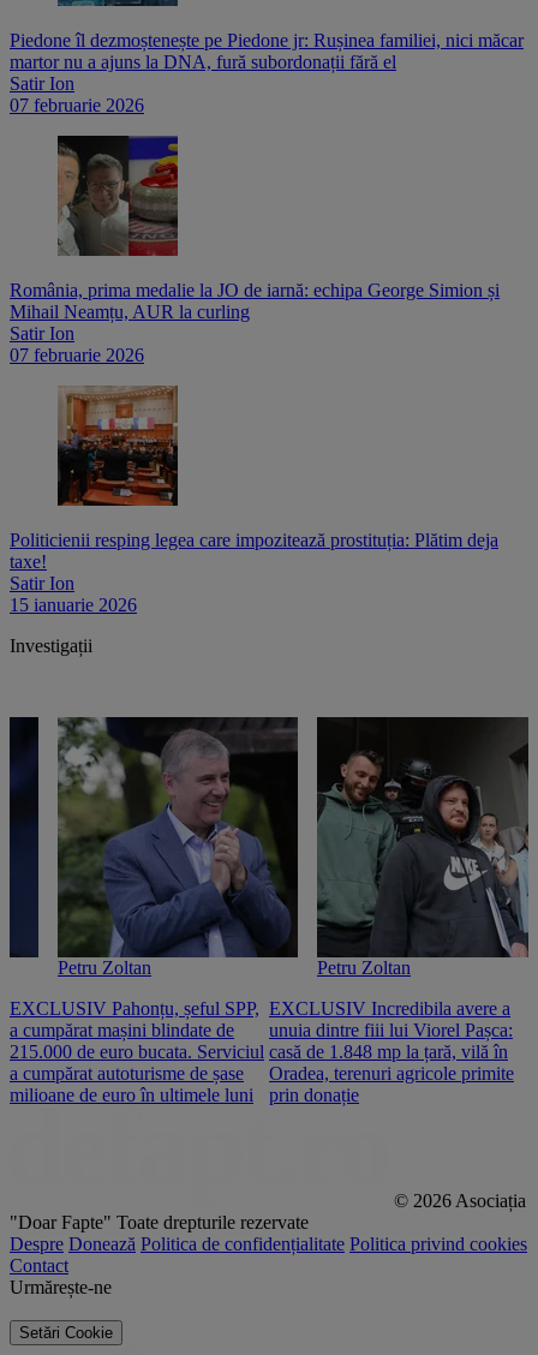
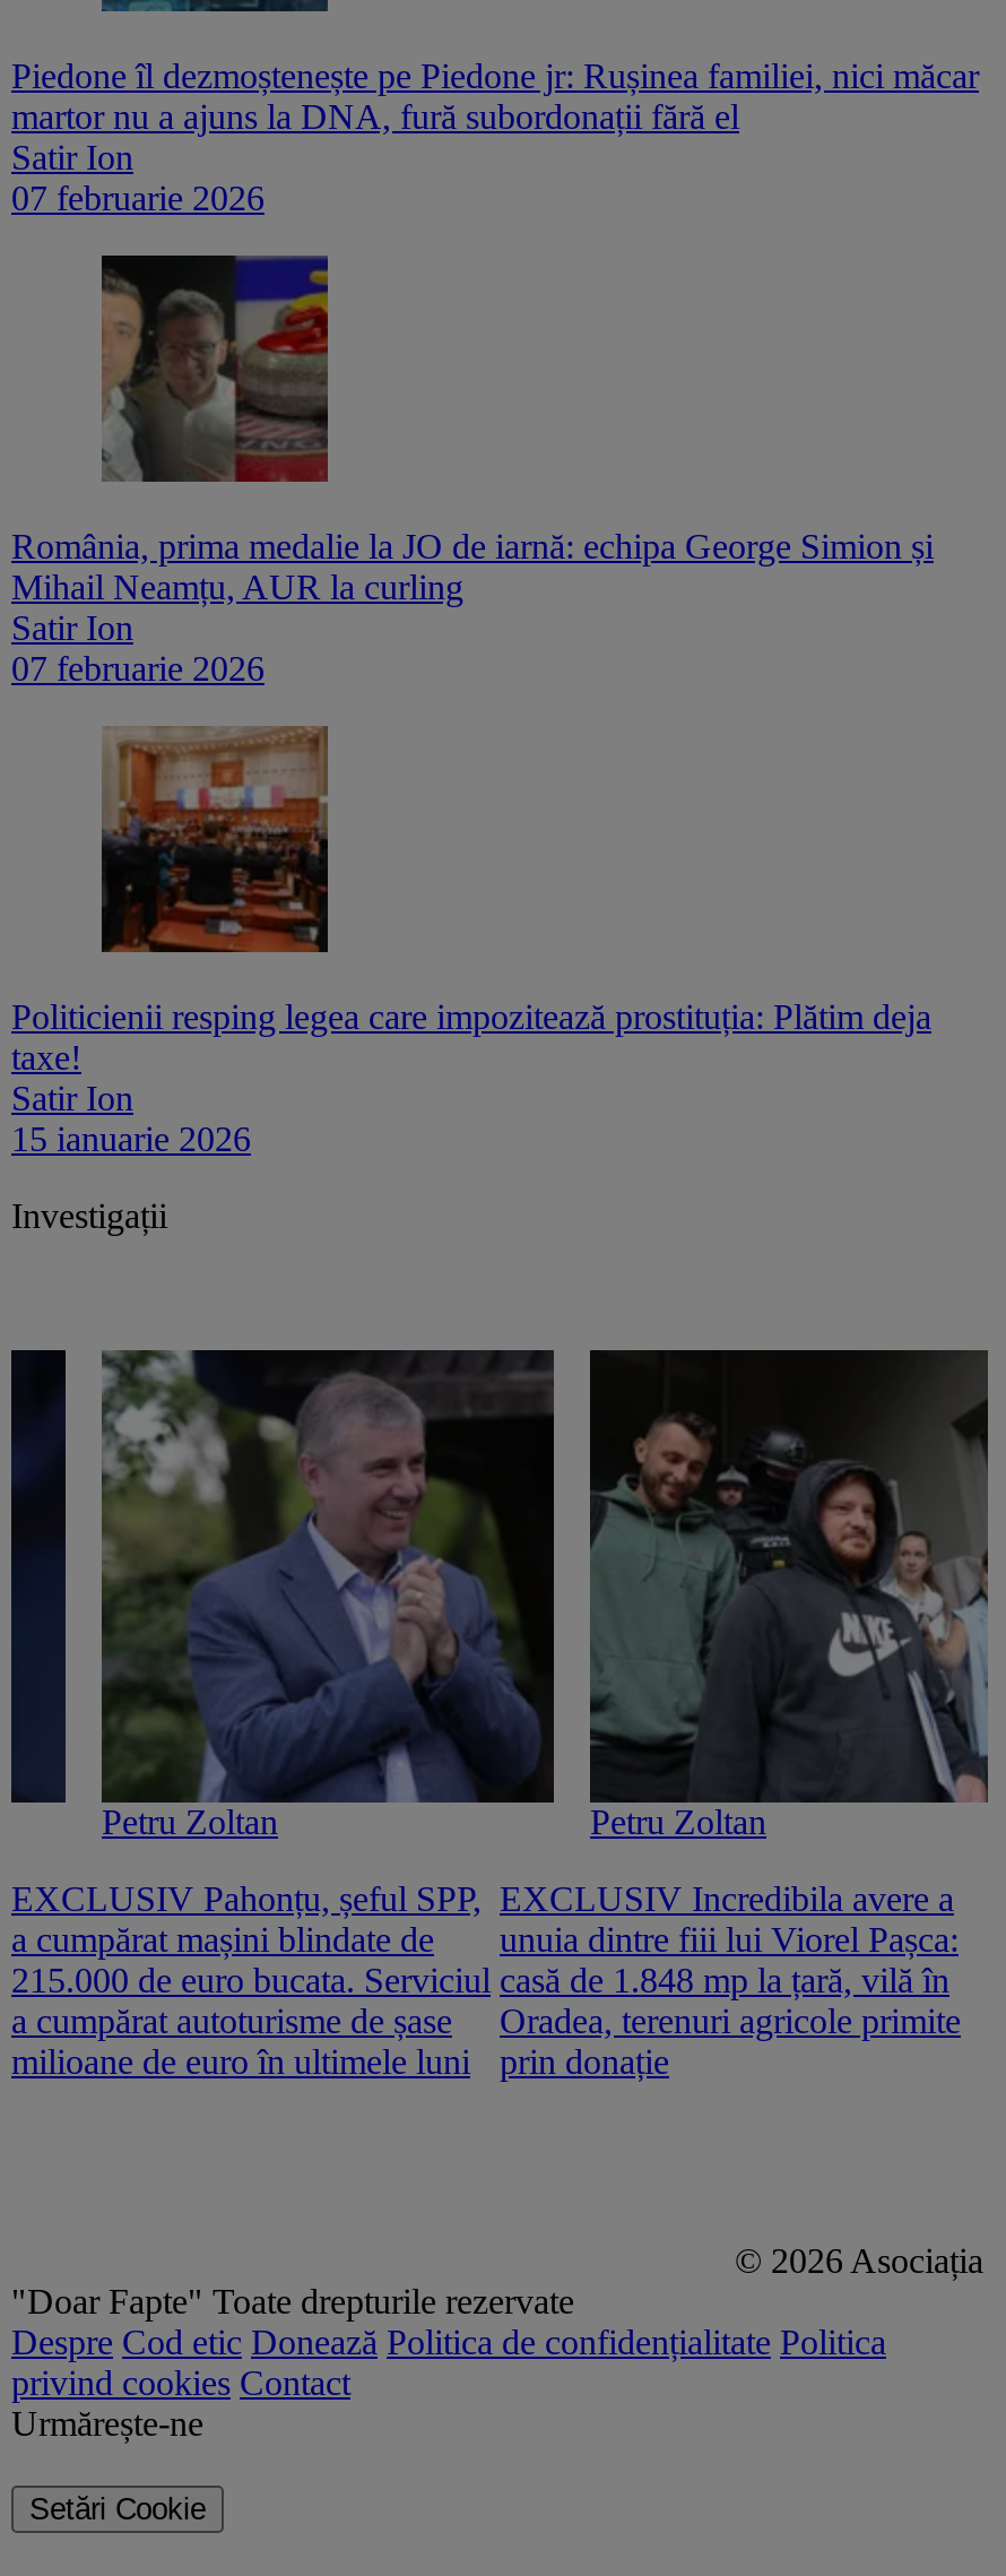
[10,1233,527,1275] Despre Donează Politica de confidențialitate Politica privind cookies | Contact -> [11,2322,886,2401] Despre Cod etic Donează Politica de confidențialitate Politica | privind cookies Contact

